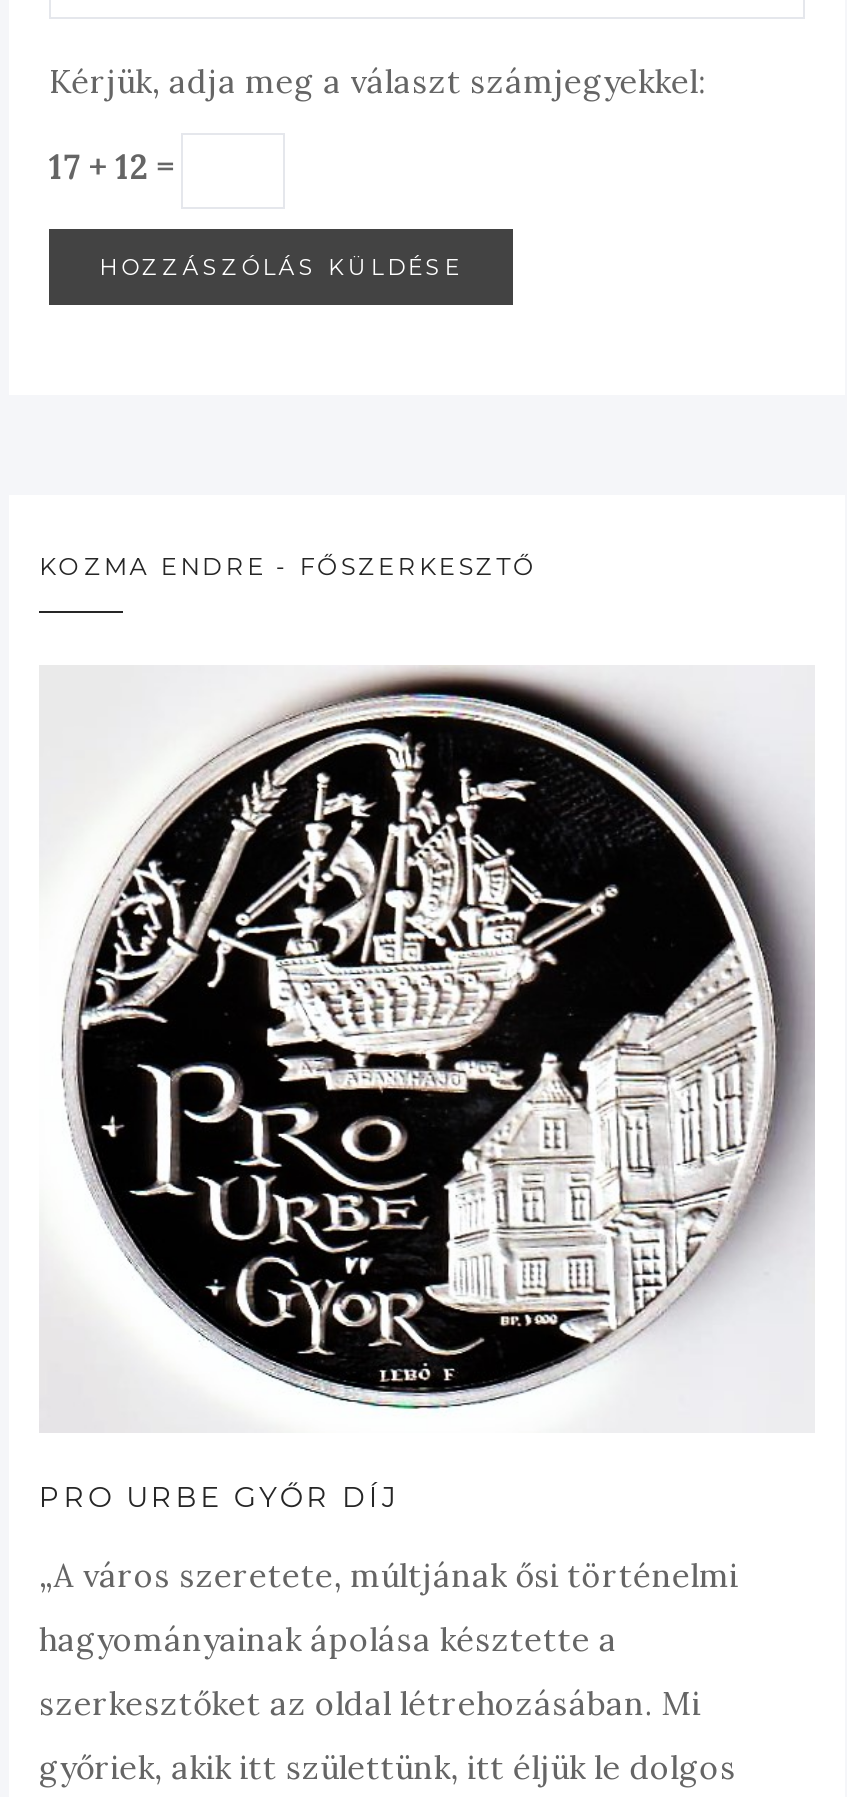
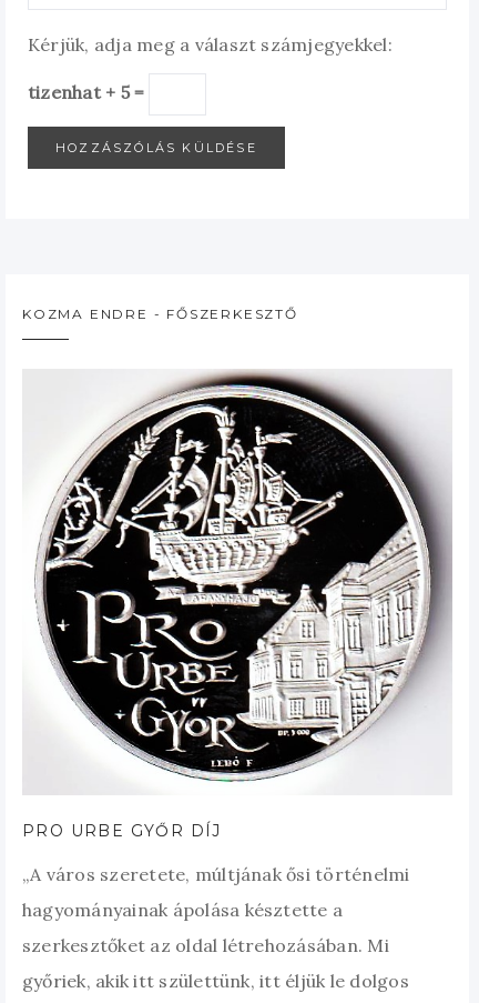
[49,147,182,187] 17 + 12 = -> [28,81,148,103] tizenhat + 5 =

